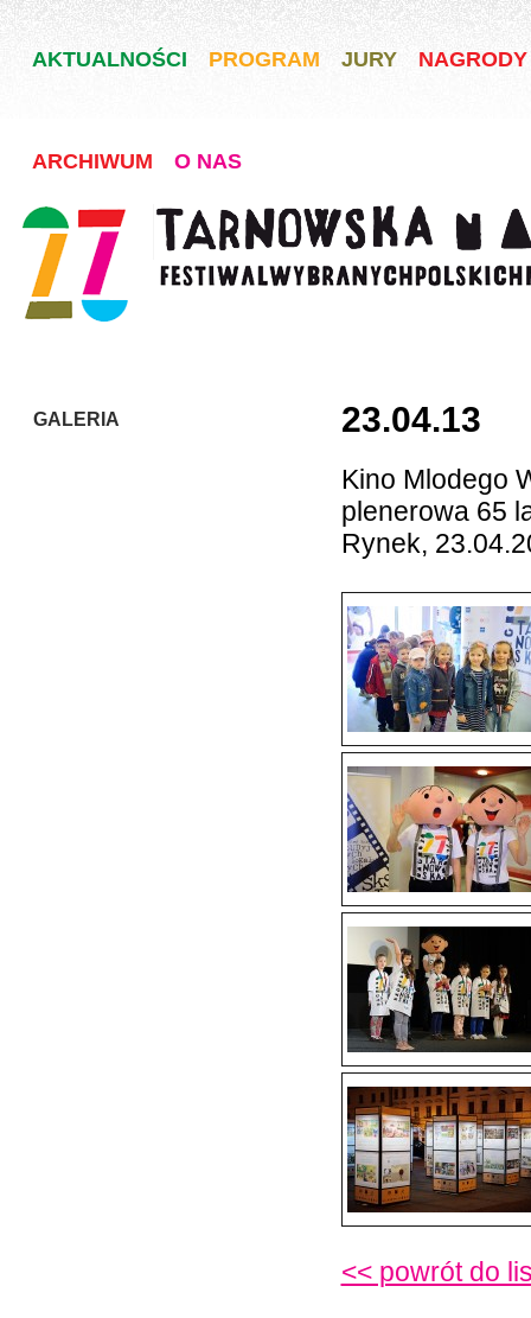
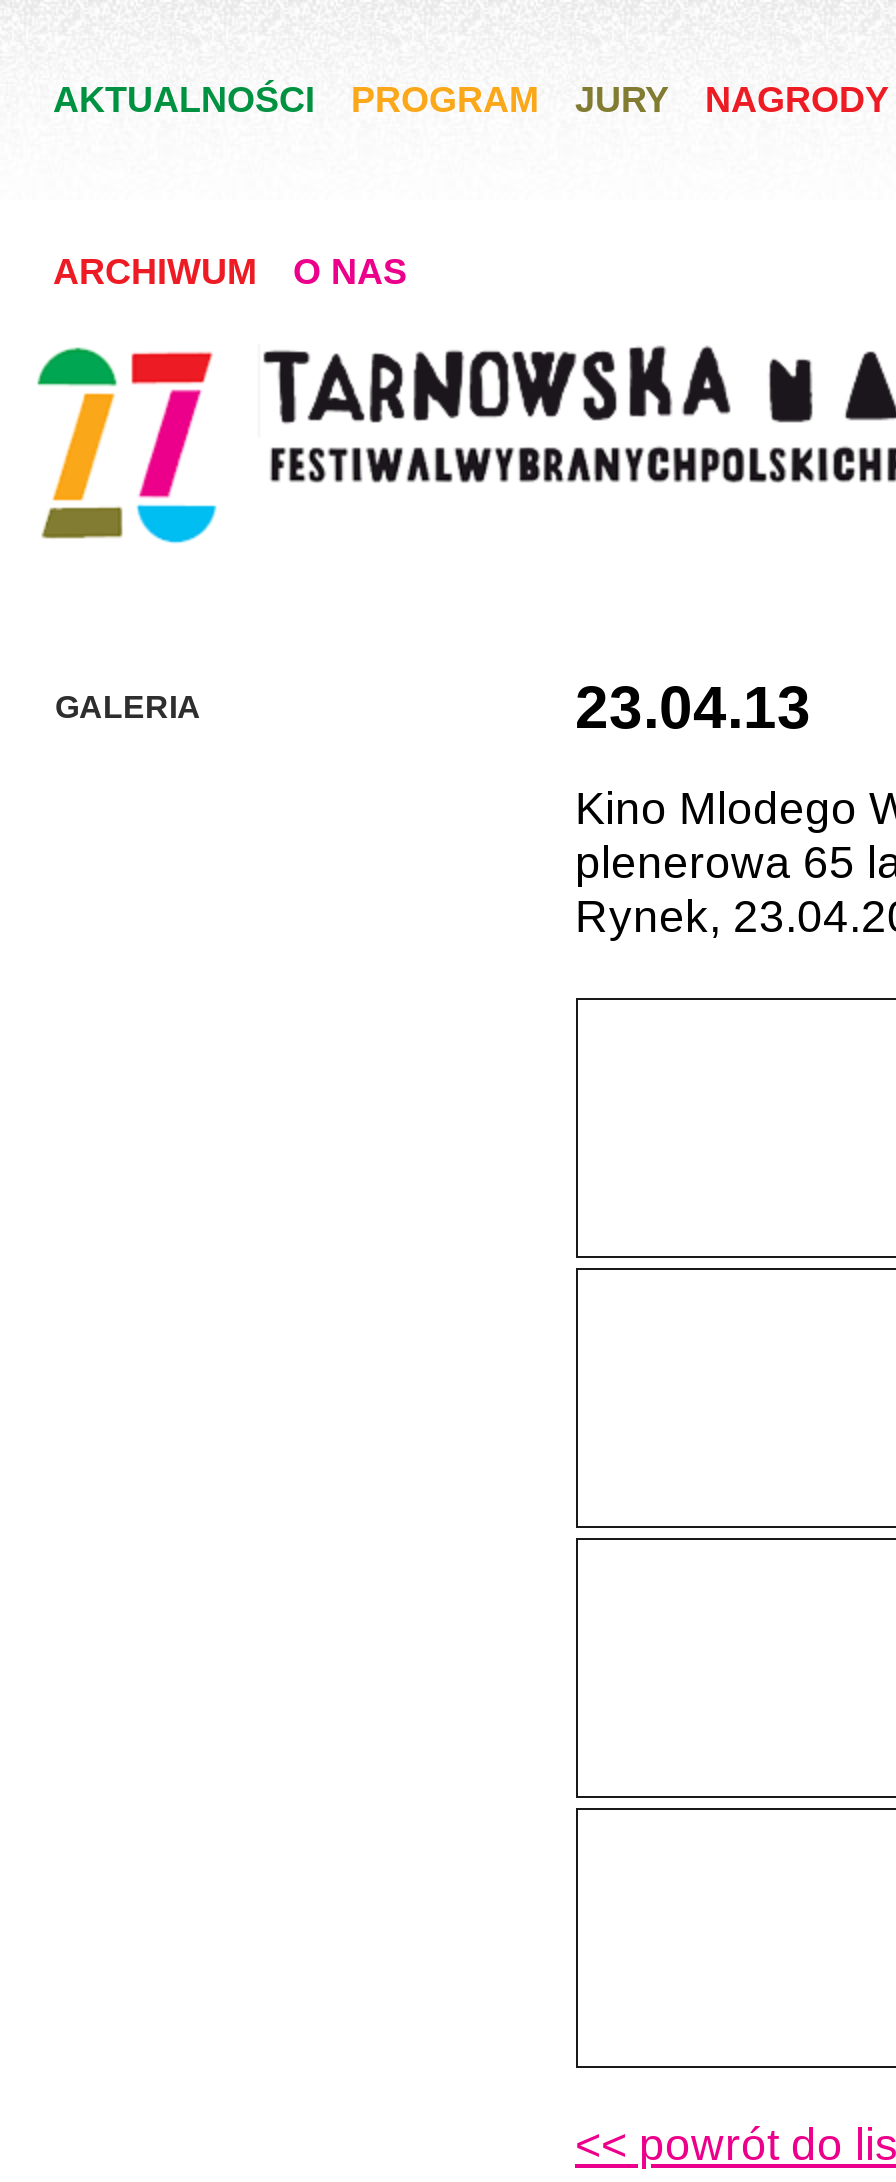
[346,605,527,733] [image] -> none
[346,765,527,893] [image] -> none
[346,925,527,1053] [image] -> none
[346,1085,527,1214] [image] -> none

